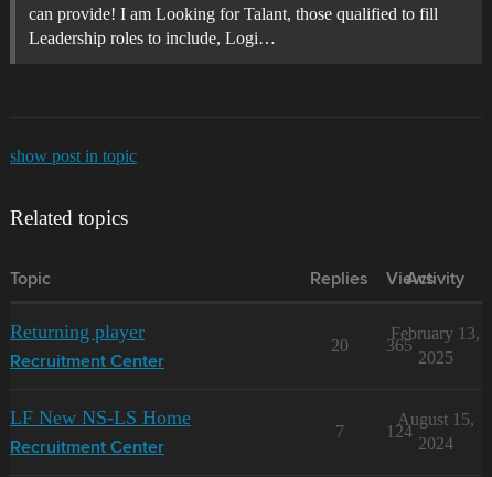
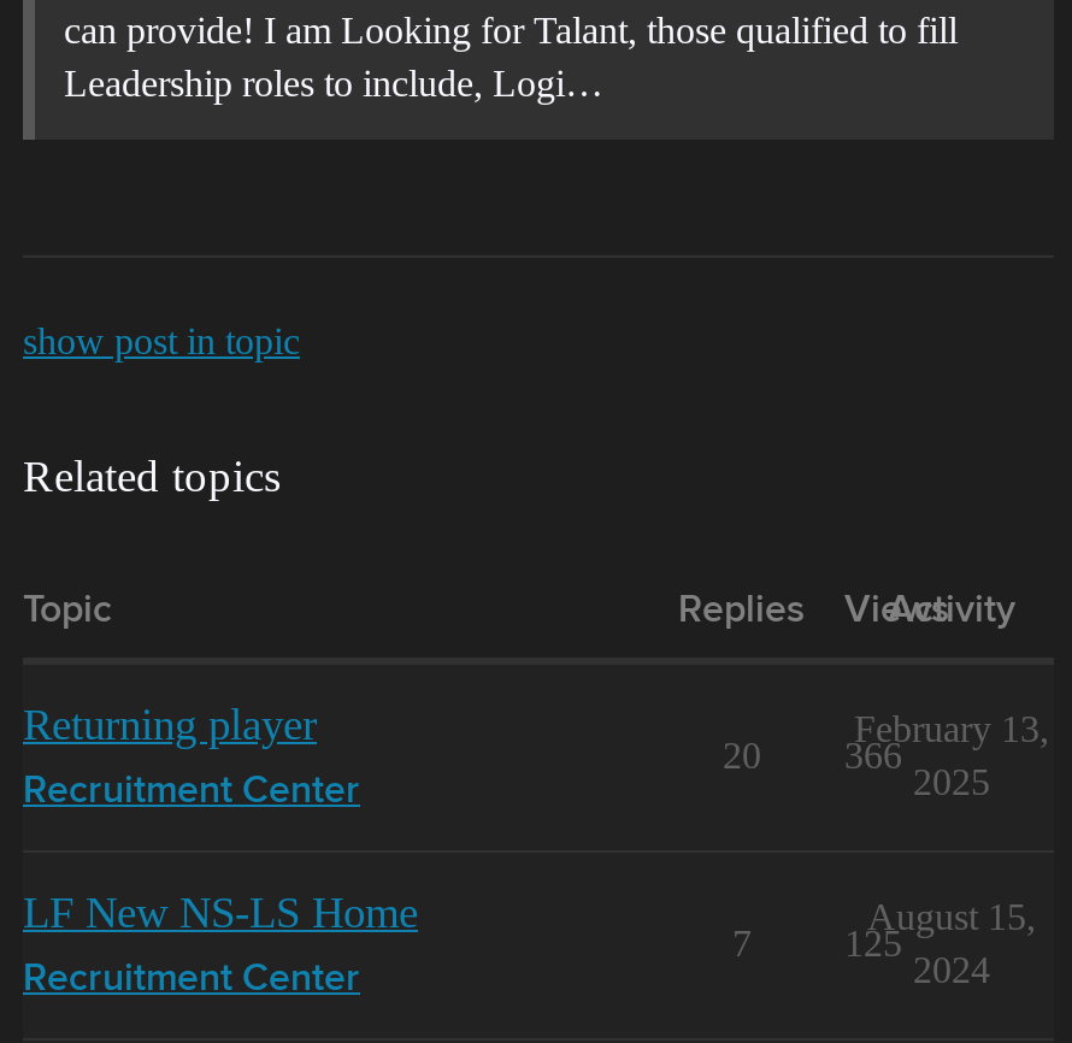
[386,336,413,355] 365 -> [844,734,902,775] 366
[386,422,413,440] 124 -> [844,922,902,963] 125

